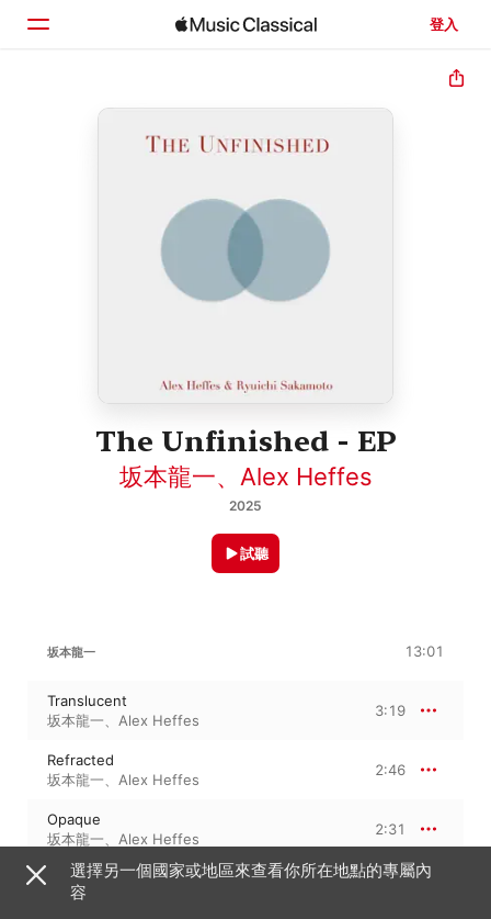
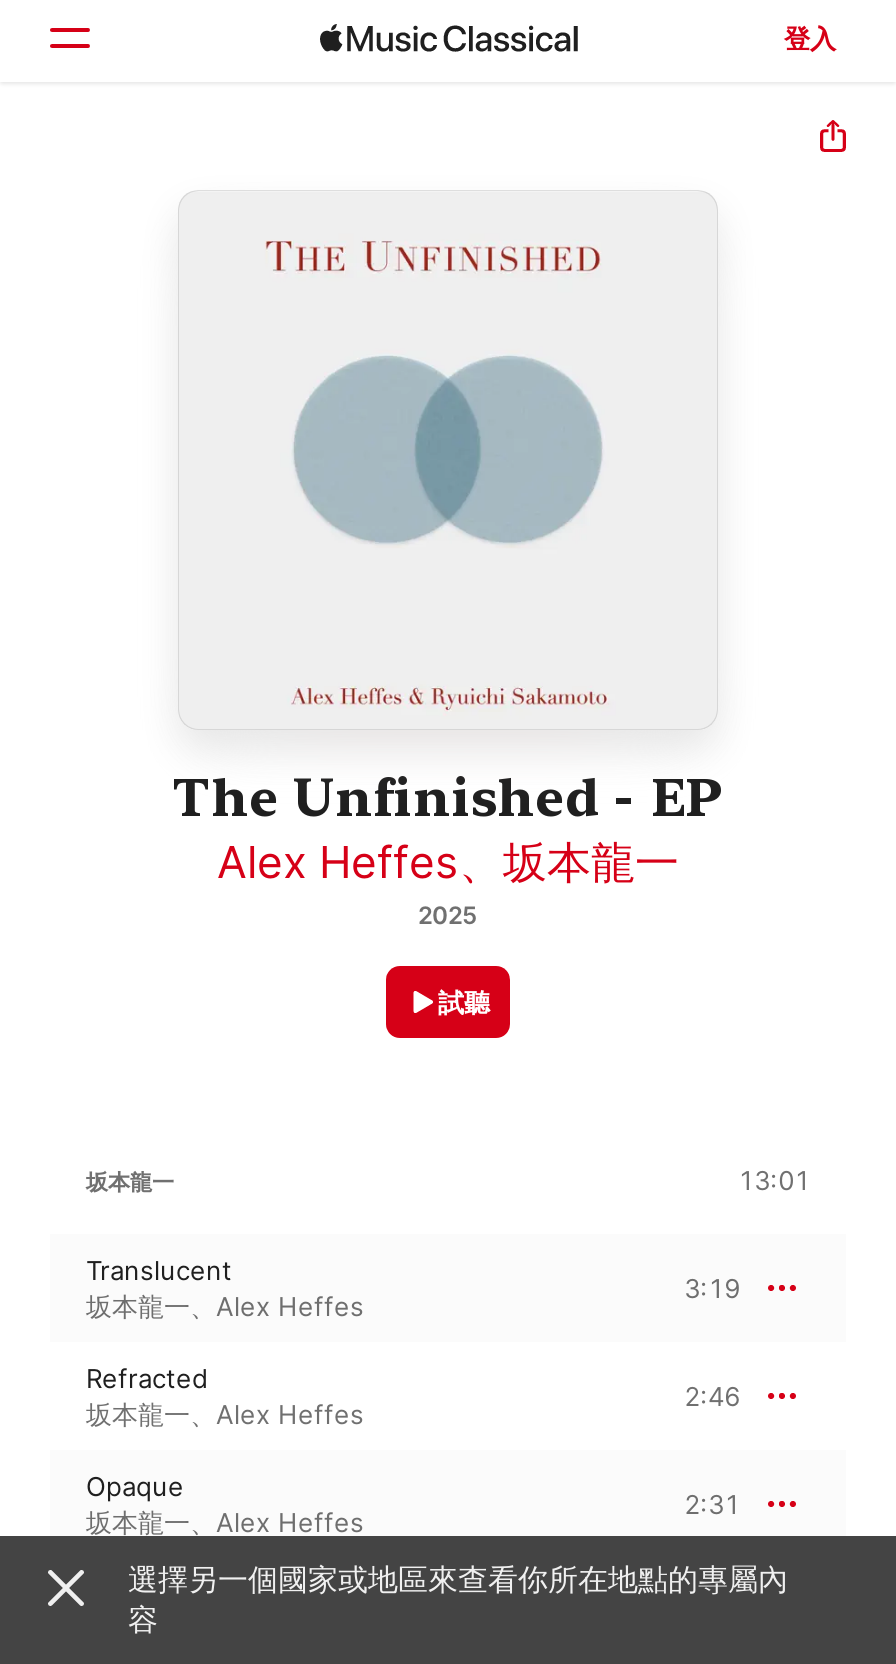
[119,463,372,491] 坂本龍一、Alex Heffes -> [217,837,679,889] Alex Heffes、坂本龍一

